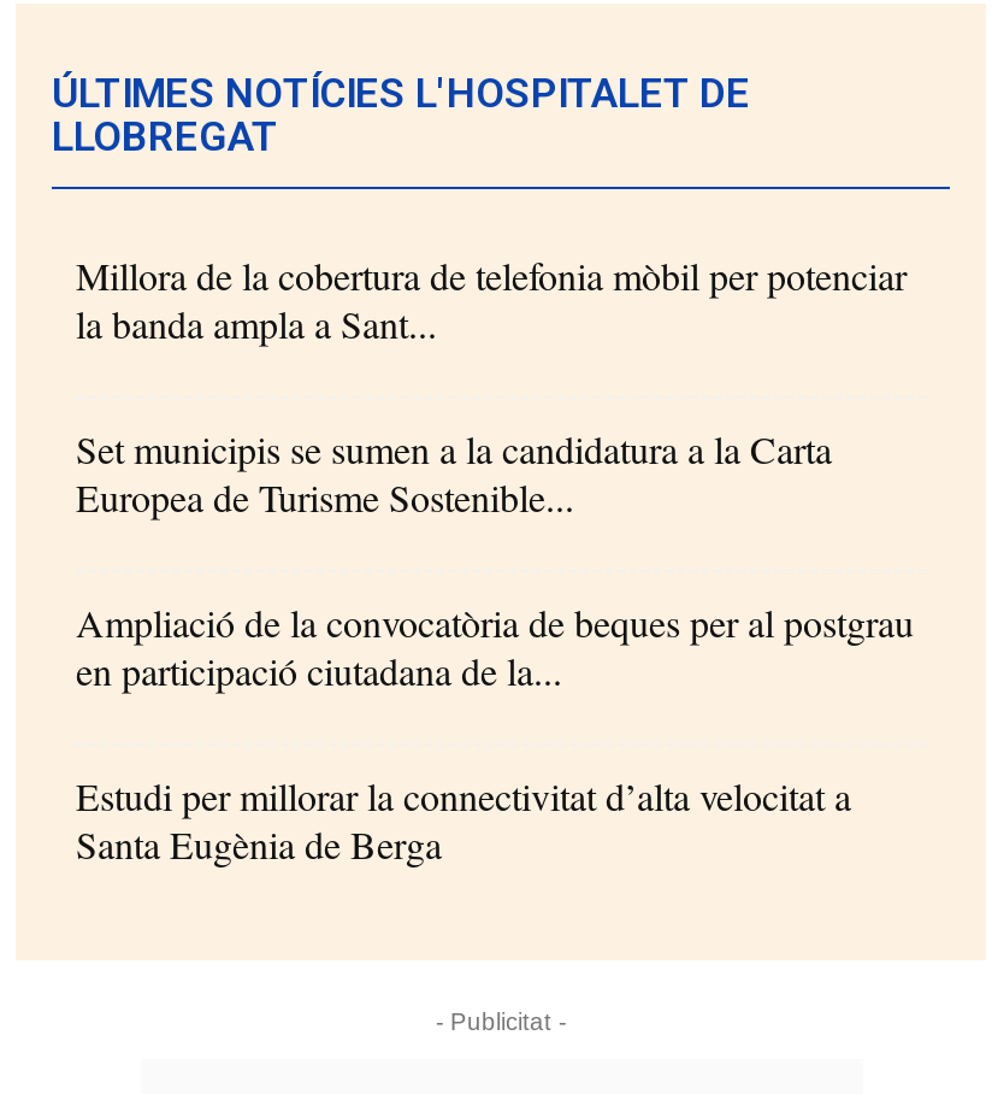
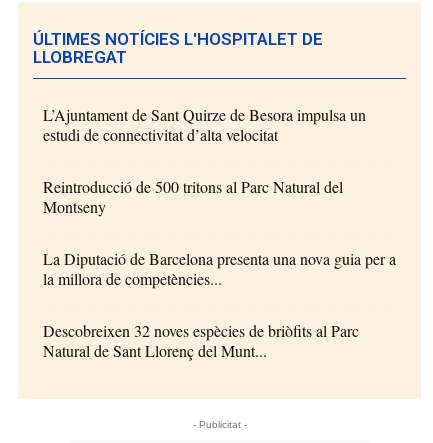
[76,249,907,347] Millora de la cobertura de telefonia mòbil per potenciar | la banda ampla a Sant... -> [43,104,366,145] L’Ajuntament de Sant Quirze de Besora impulsa un | estudi de connectivitat d’alta velocitat
[76,422,832,521] Set municipis se sumen a la candidatura a la Carta | Europea de Turisme Sostenible... -> [43,176,343,217] Reintroducció de 500 tritons al Parc Natural del | Montseny
[76,596,914,694] Ampliació de la convocatòria de beques per al postgrau | en participació ciutadana de la... -> [43,248,396,289] La Diputació de Barcelona presenta una nova guia per a | la millora de competències...
[76,769,851,868] Estudi per millorar la connectivitat d’alta velocitat a | Santa Eugènia de Berga -> [43,320,359,361] Descobreixen 32 noves espècies de briòfits al Parc | Natural de Sant Llorenç del Munt...

